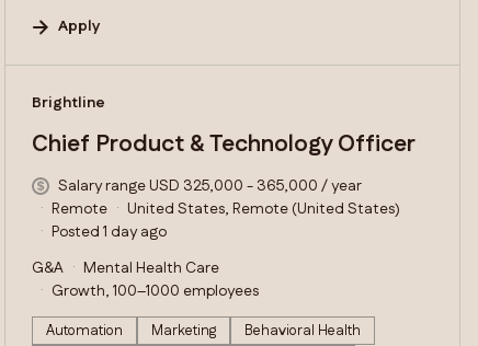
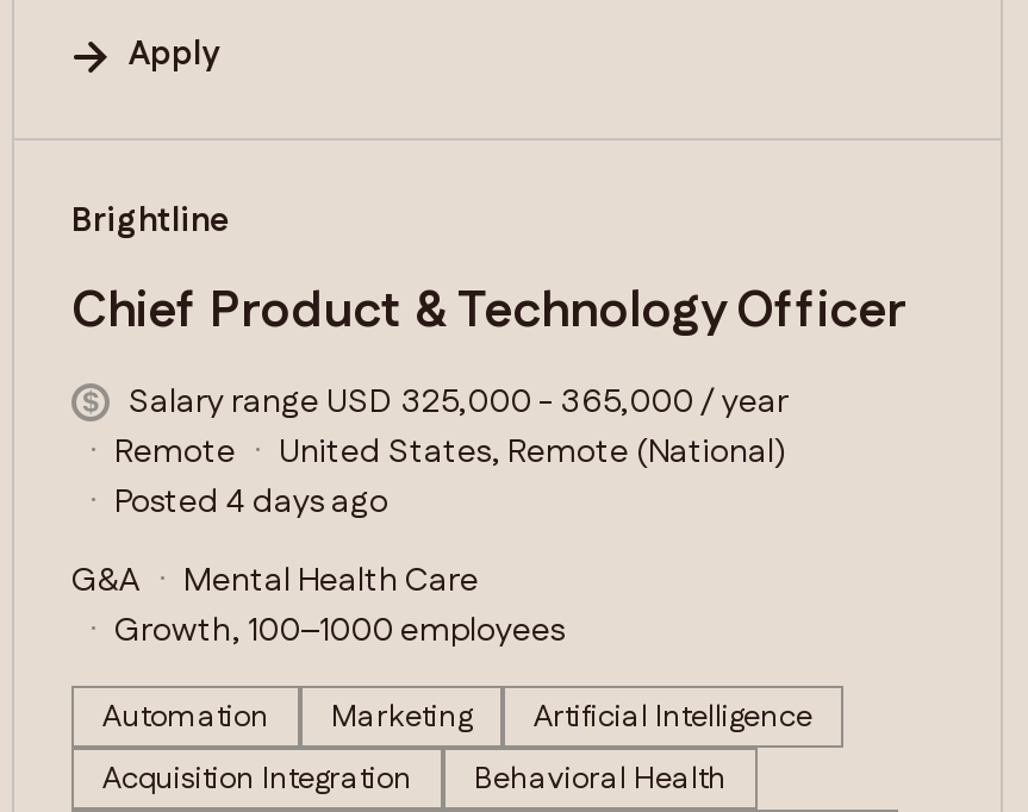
[52,198,400,243] United States, Remote (United States) | Posted 1 day ago -> [114,429,786,526] United States, Remote (National) | Posted 4 days ago
none -> [102,695,812,800] Artificial Intelligence | Acquisition Integration

